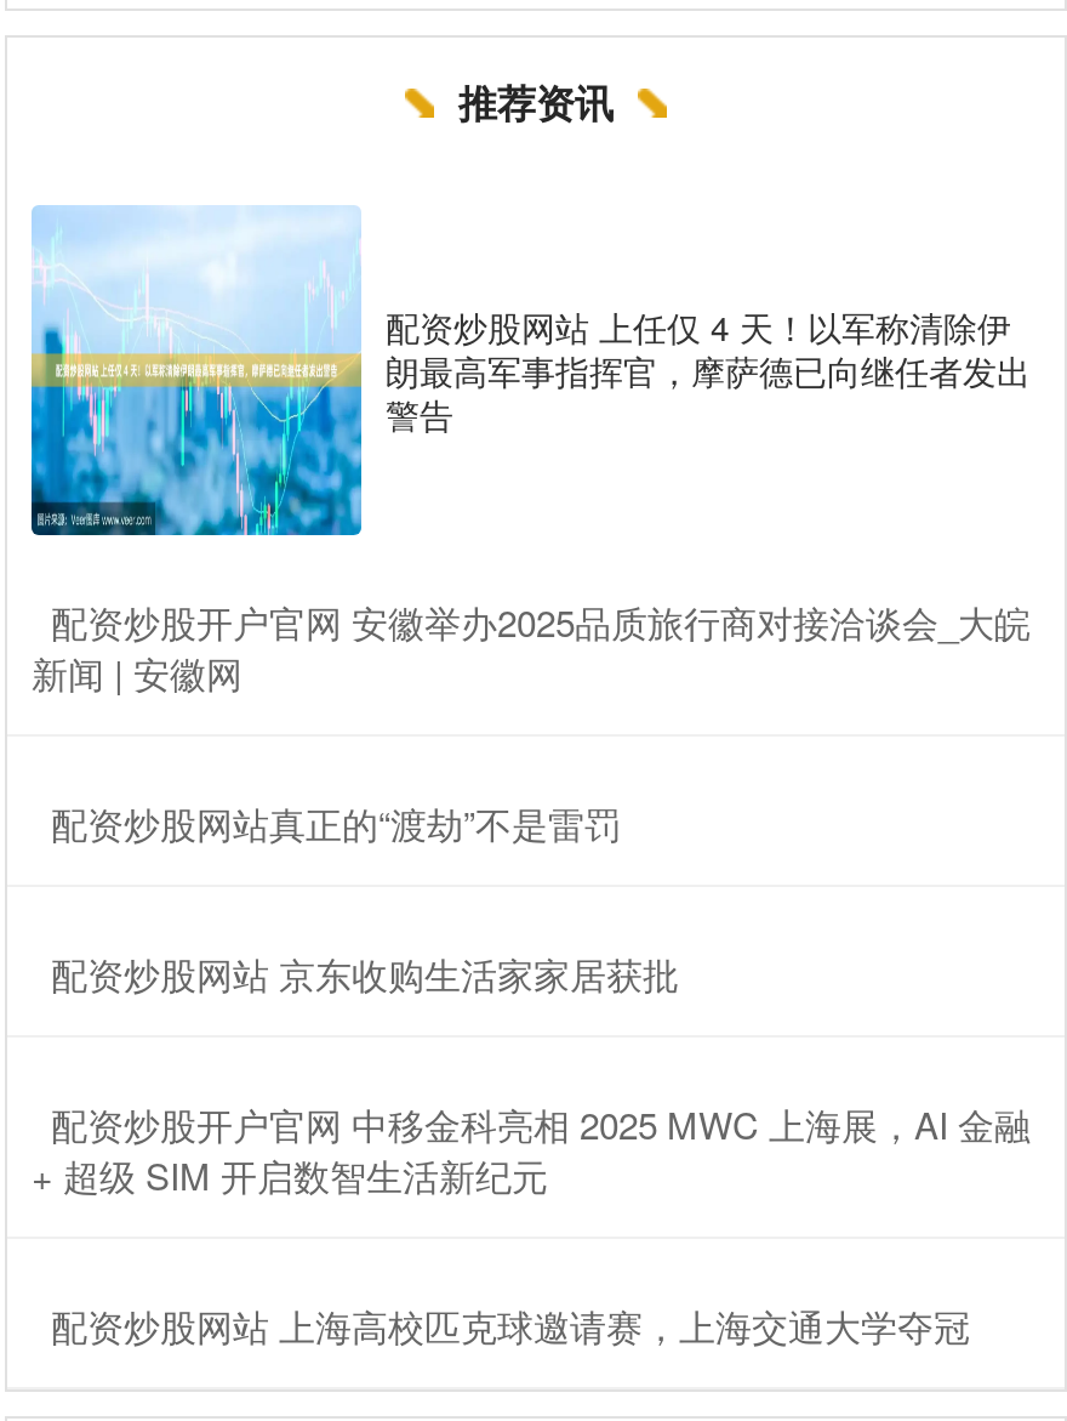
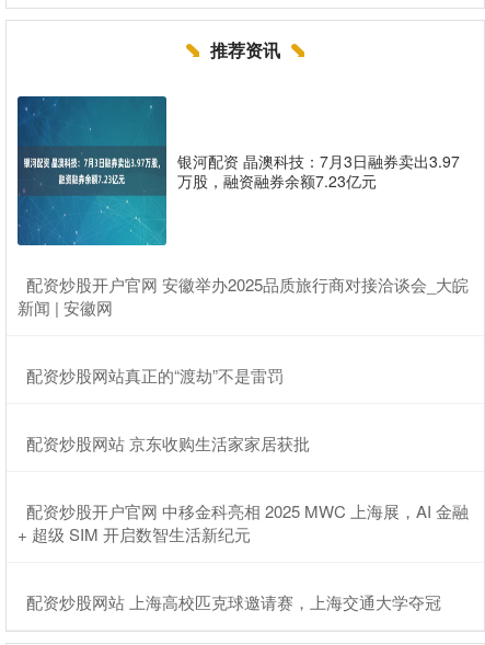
[29,205,1031,538] [image] | 配资炒股网站 上任仅 4 天！以军称清除伊 | 朗最高军事指挥官，摩萨德已向继任者发出 | 警告 -> [16,95,460,245] [image] | 银河配资 晶澳科技：7月3日融券卖出3.97 | 万股，融资融券余额7.23亿元

